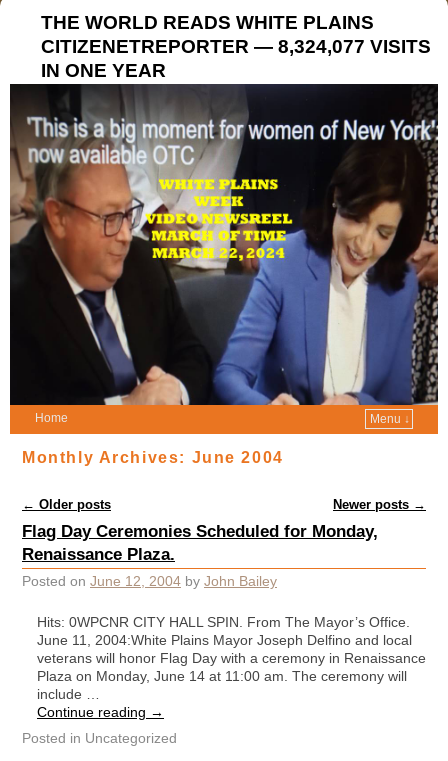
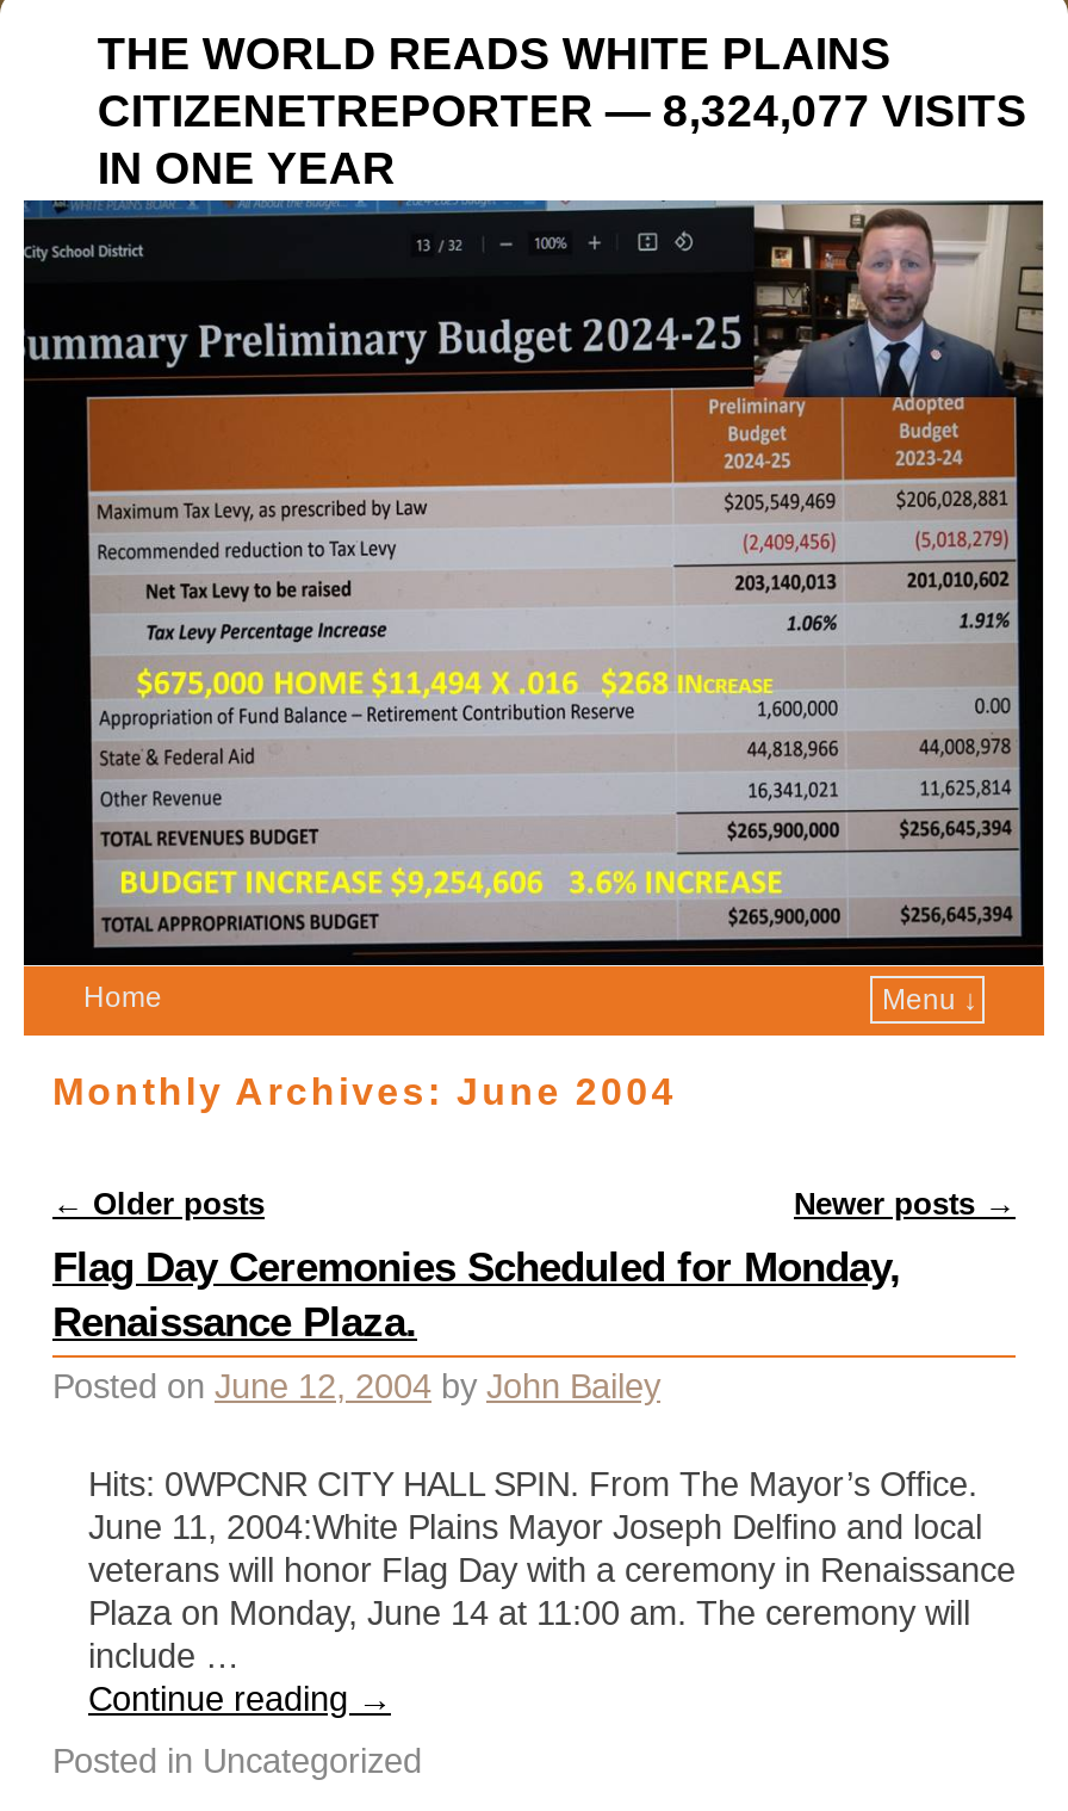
[9,83,439,406] [image] -> [21,198,1044,969] [image]

